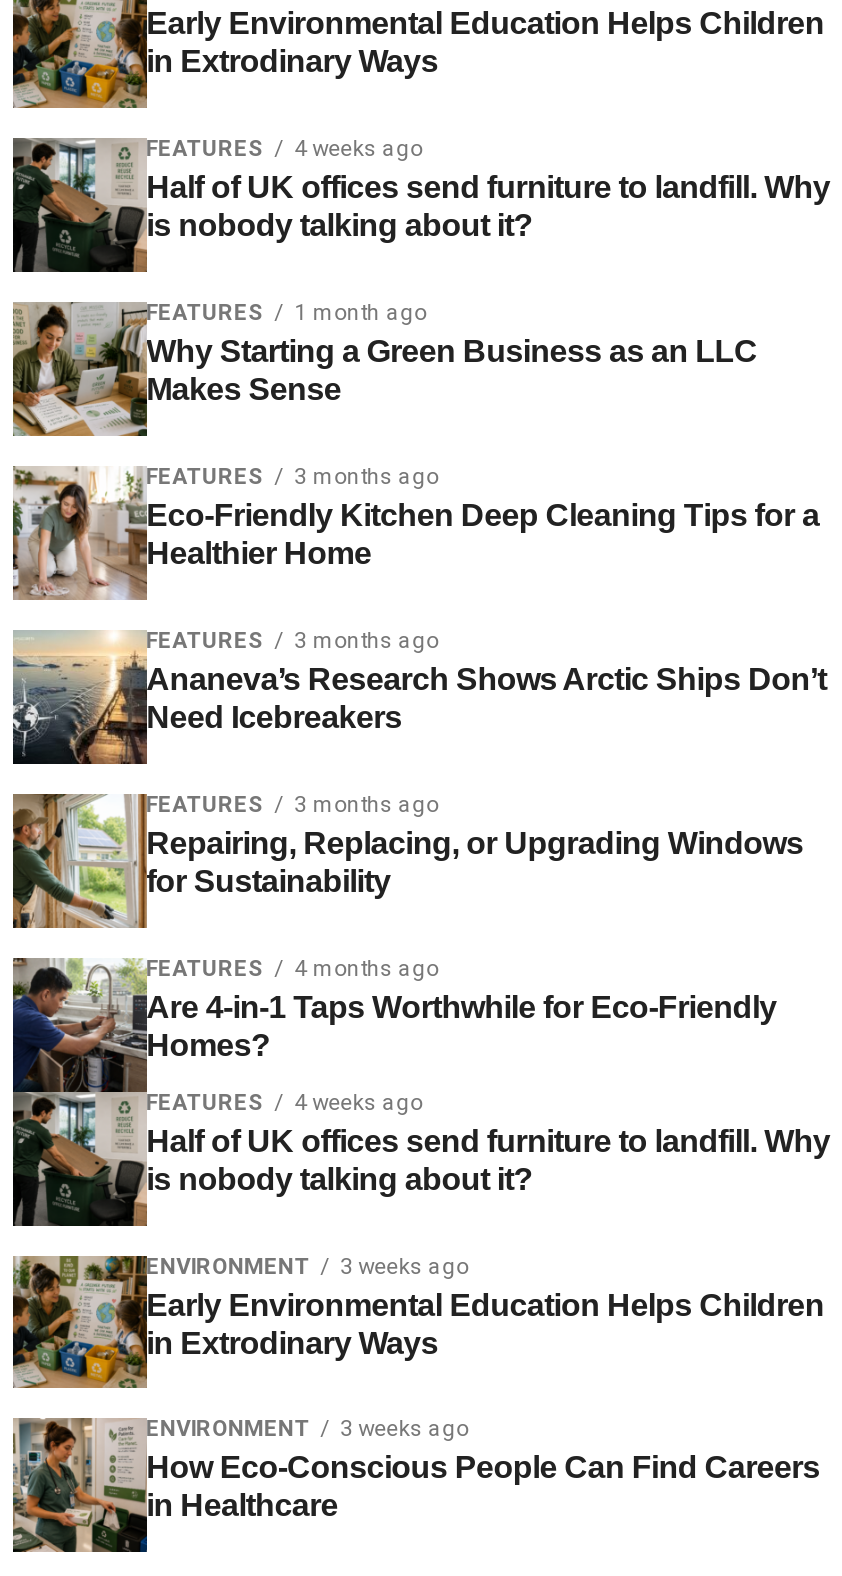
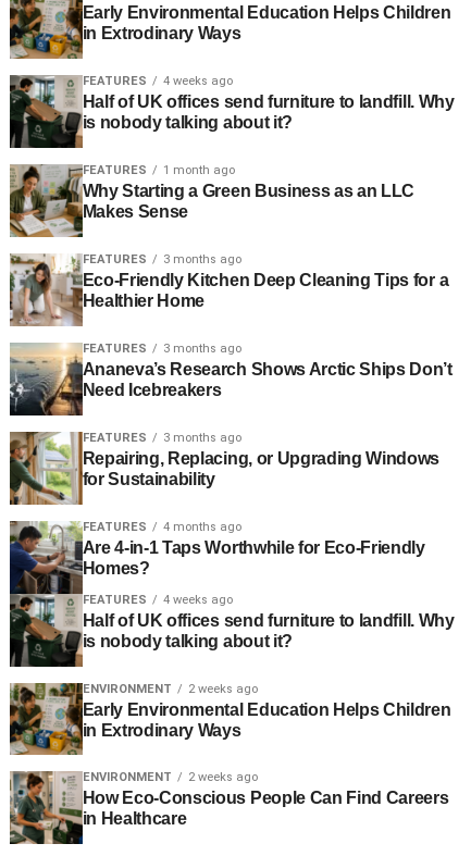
[146,1253,468,1279] ENVIRONMENT 3 weeks ago -> [82,681,257,696] ENVIRONMENT 2 weeks ago
[146,1417,468,1443] ENVIRONMENT 3 weeks ago -> [82,771,257,785] ENVIRONMENT 2 weeks ago

